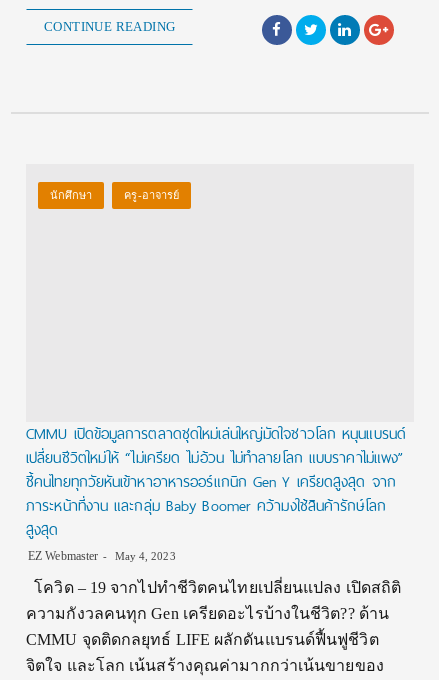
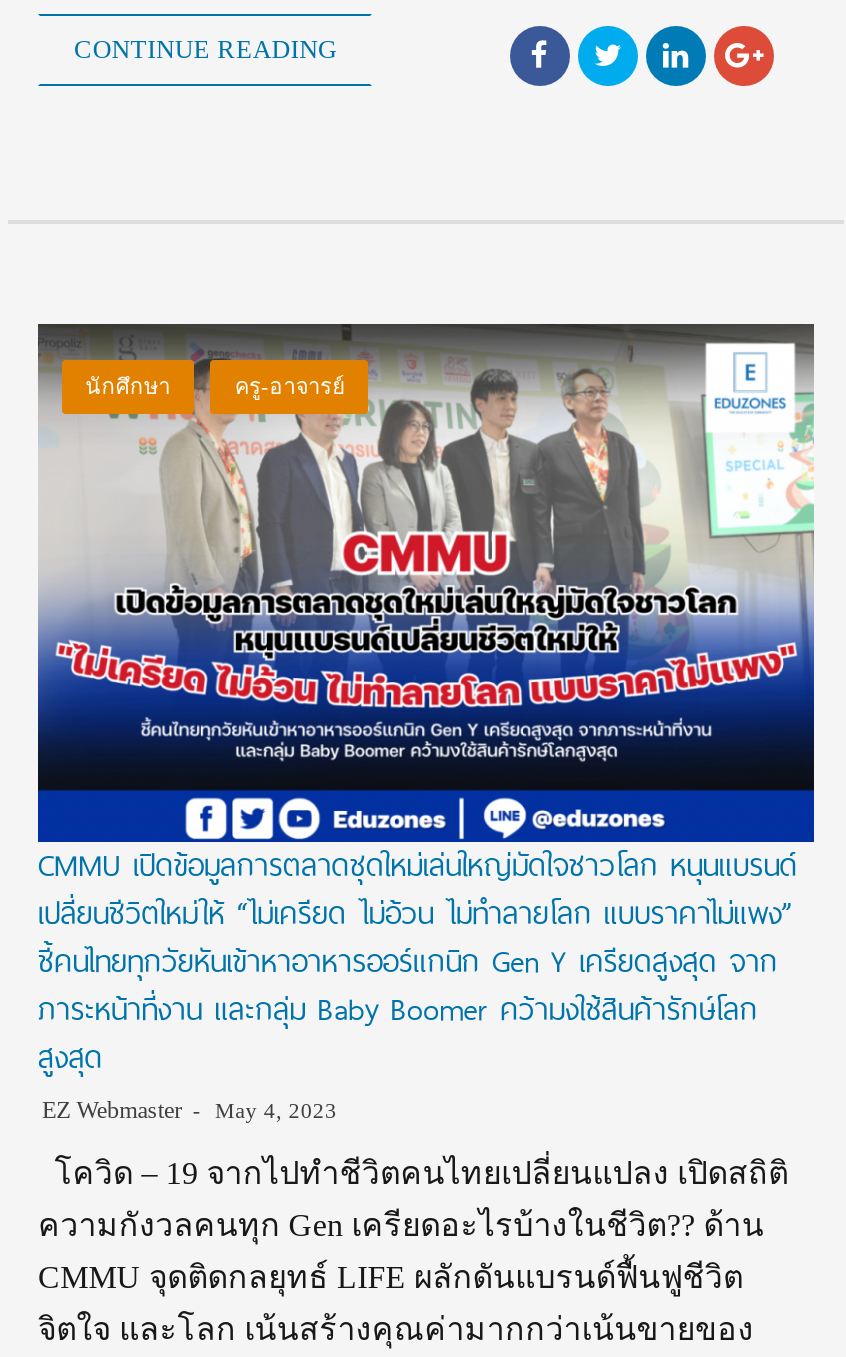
none -> [36,321,816,845] [image]

